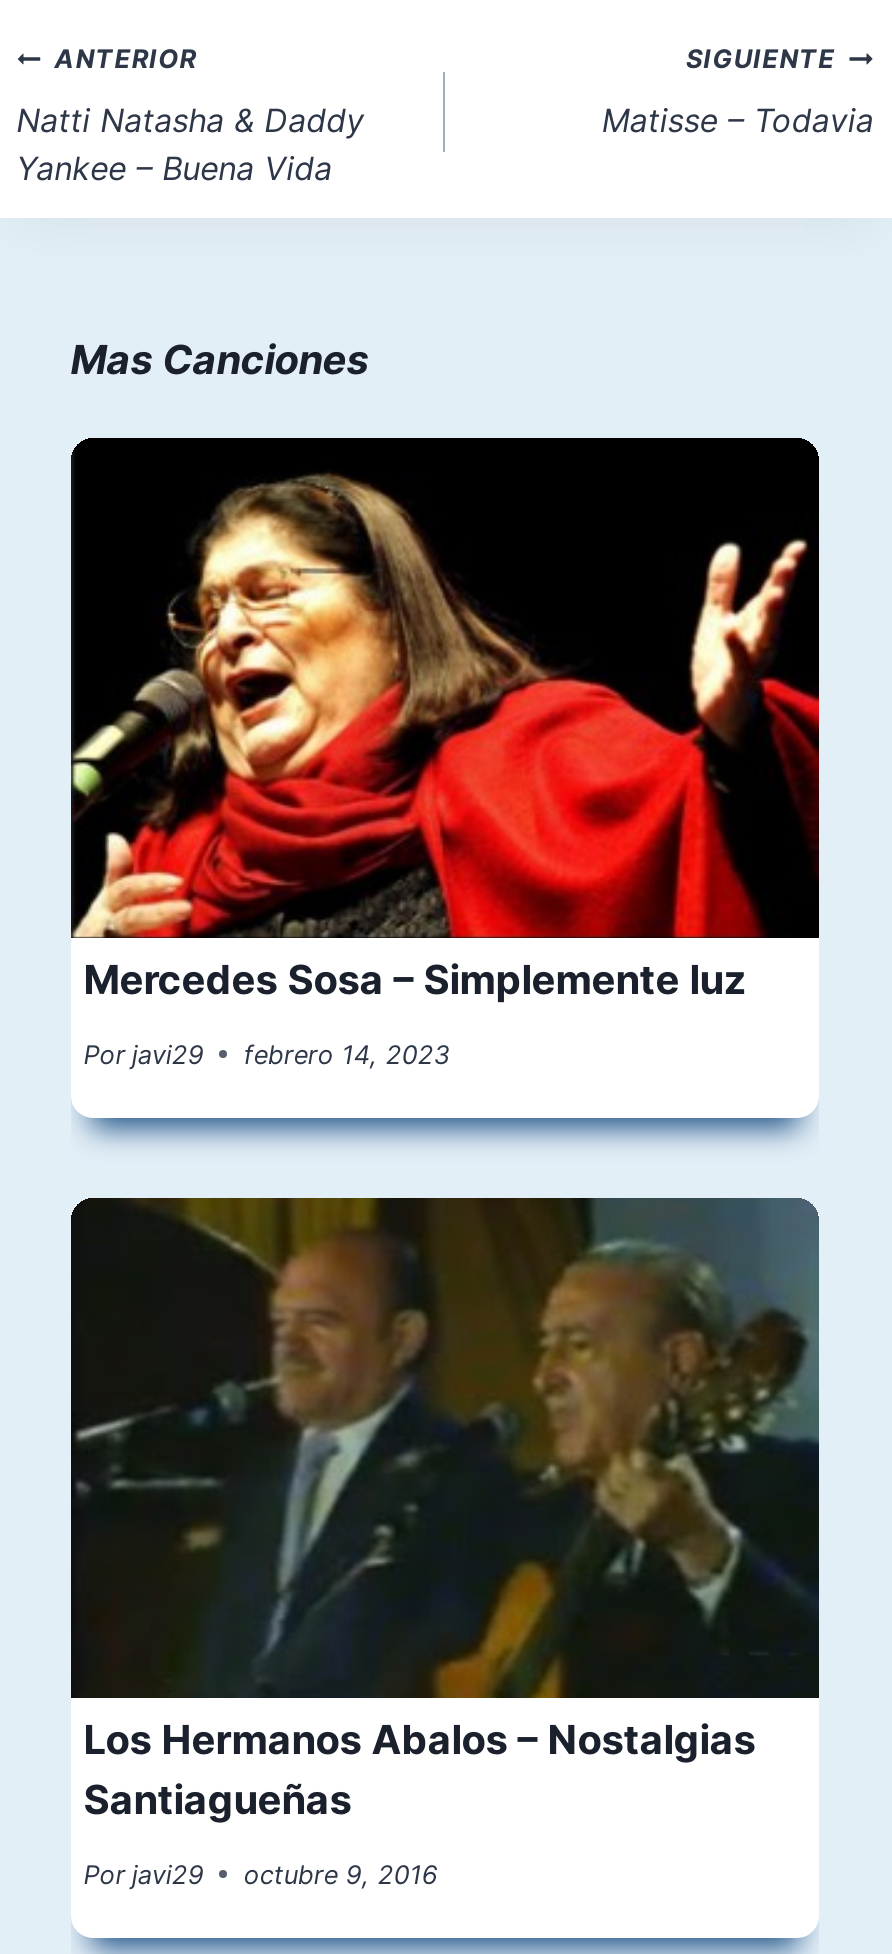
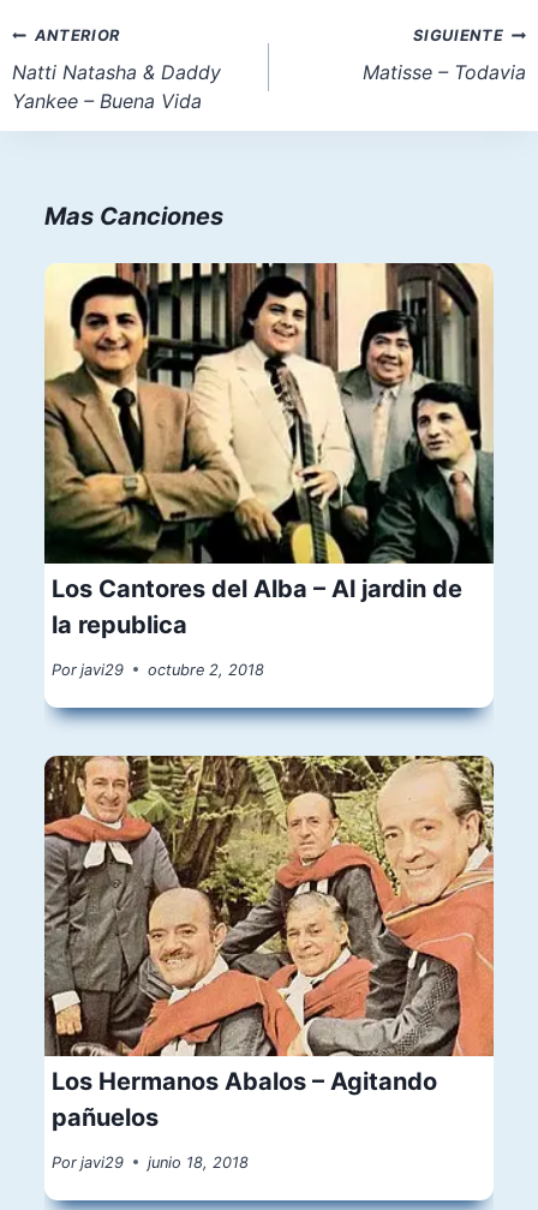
[69,436,821,1004] [image] | Mercedes Sosa – Simplemente luz -> [43,262,495,639] [image] | Los Cantores del Alba – Al jardin de | la republica
[83,1040,450,1070] Por javi29 febrero 14, 2023 -> [52,661,265,679] Por javi29 octubre 2, 2018
[69,1196,821,1824] [image] | Los Hermanos Abalos – Nostalgias | Santiagueñas -> [43,755,495,1132] [image] | Los Hermanos Abalos – Agitando | pañuelos
[83,1860,438,1890] Por javi29 octubre 9, 2016 -> [52,1154,249,1172] Por javi29 junio 18, 2018

